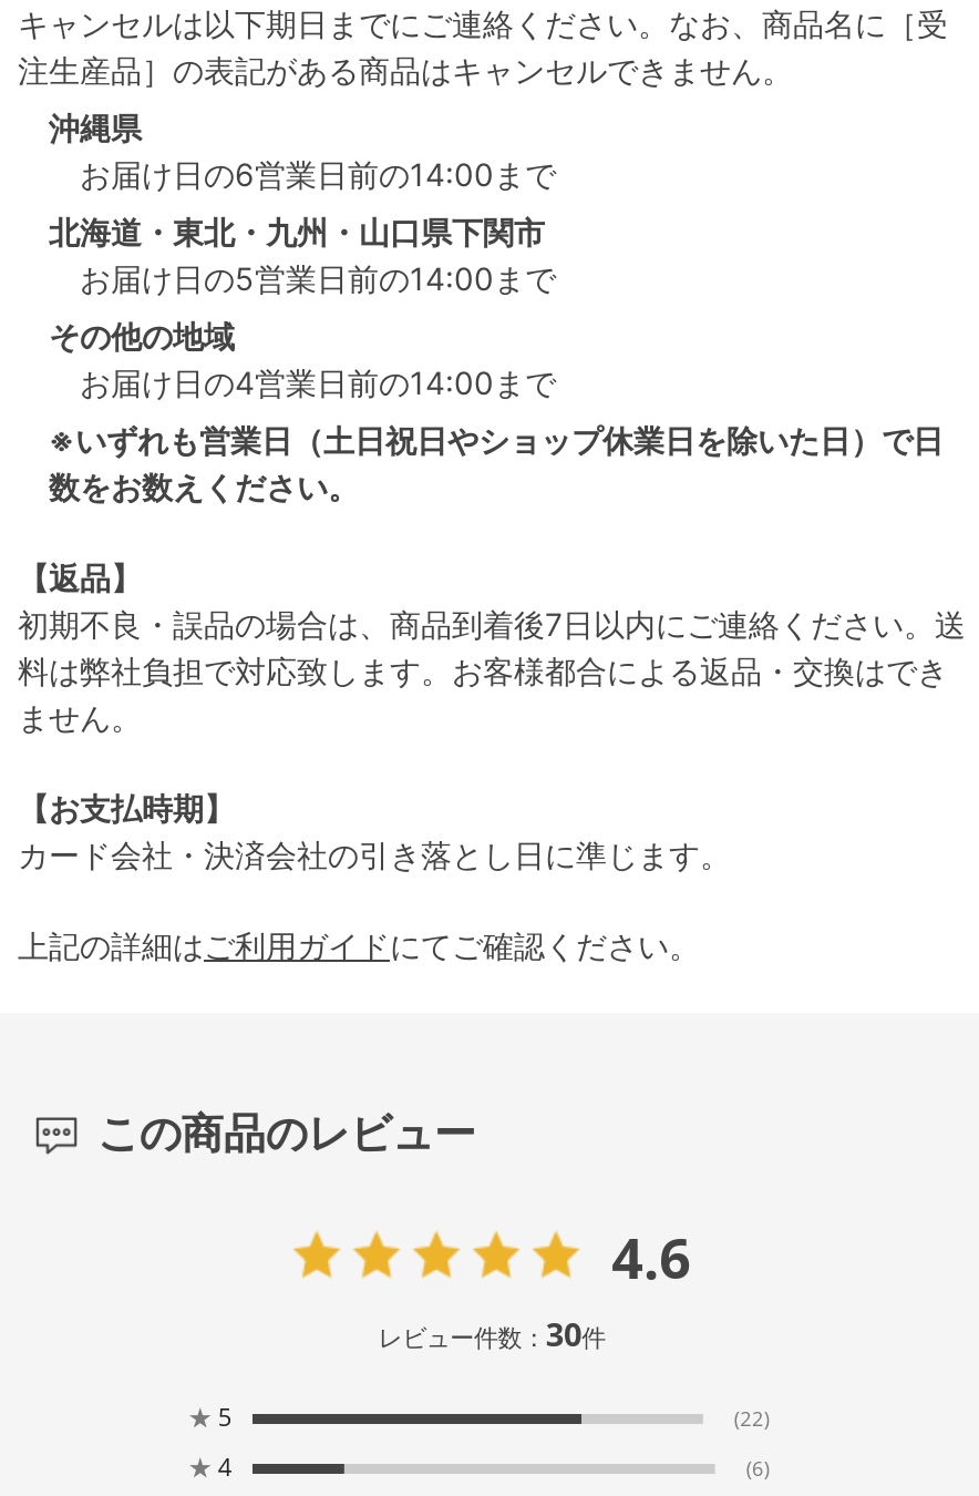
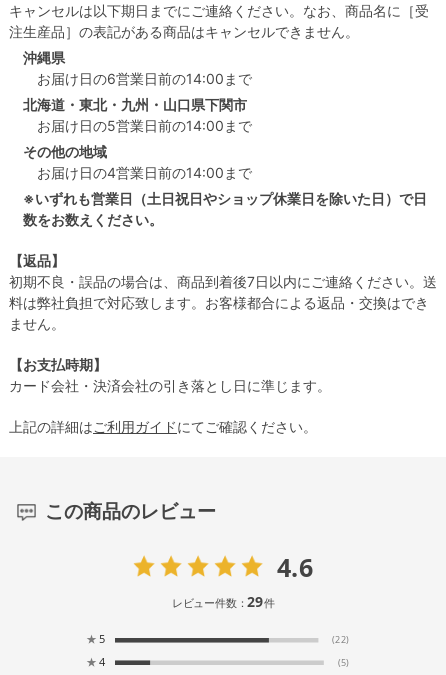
[378,1313,605,1357] レビュー件数：30件 -> [172,592,274,612] レビュー件数：29件
[746,1455,770,1483] (6) -> [338,656,348,669] (5)

